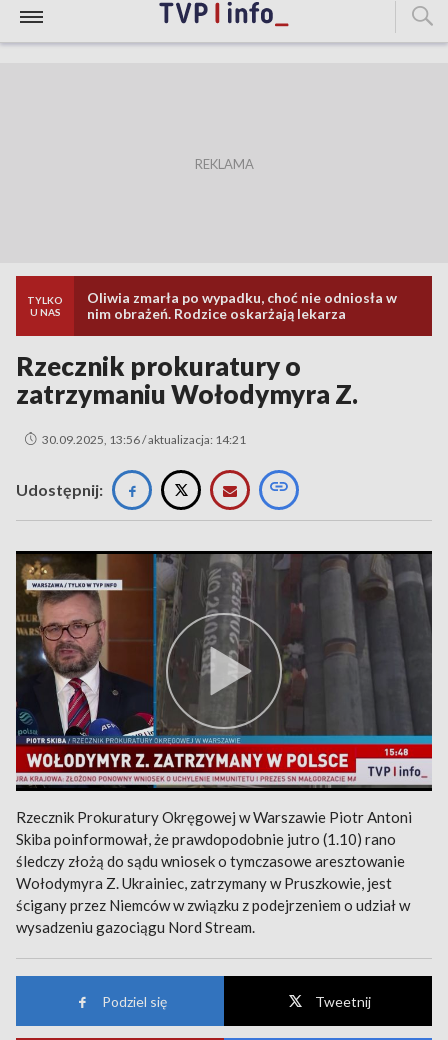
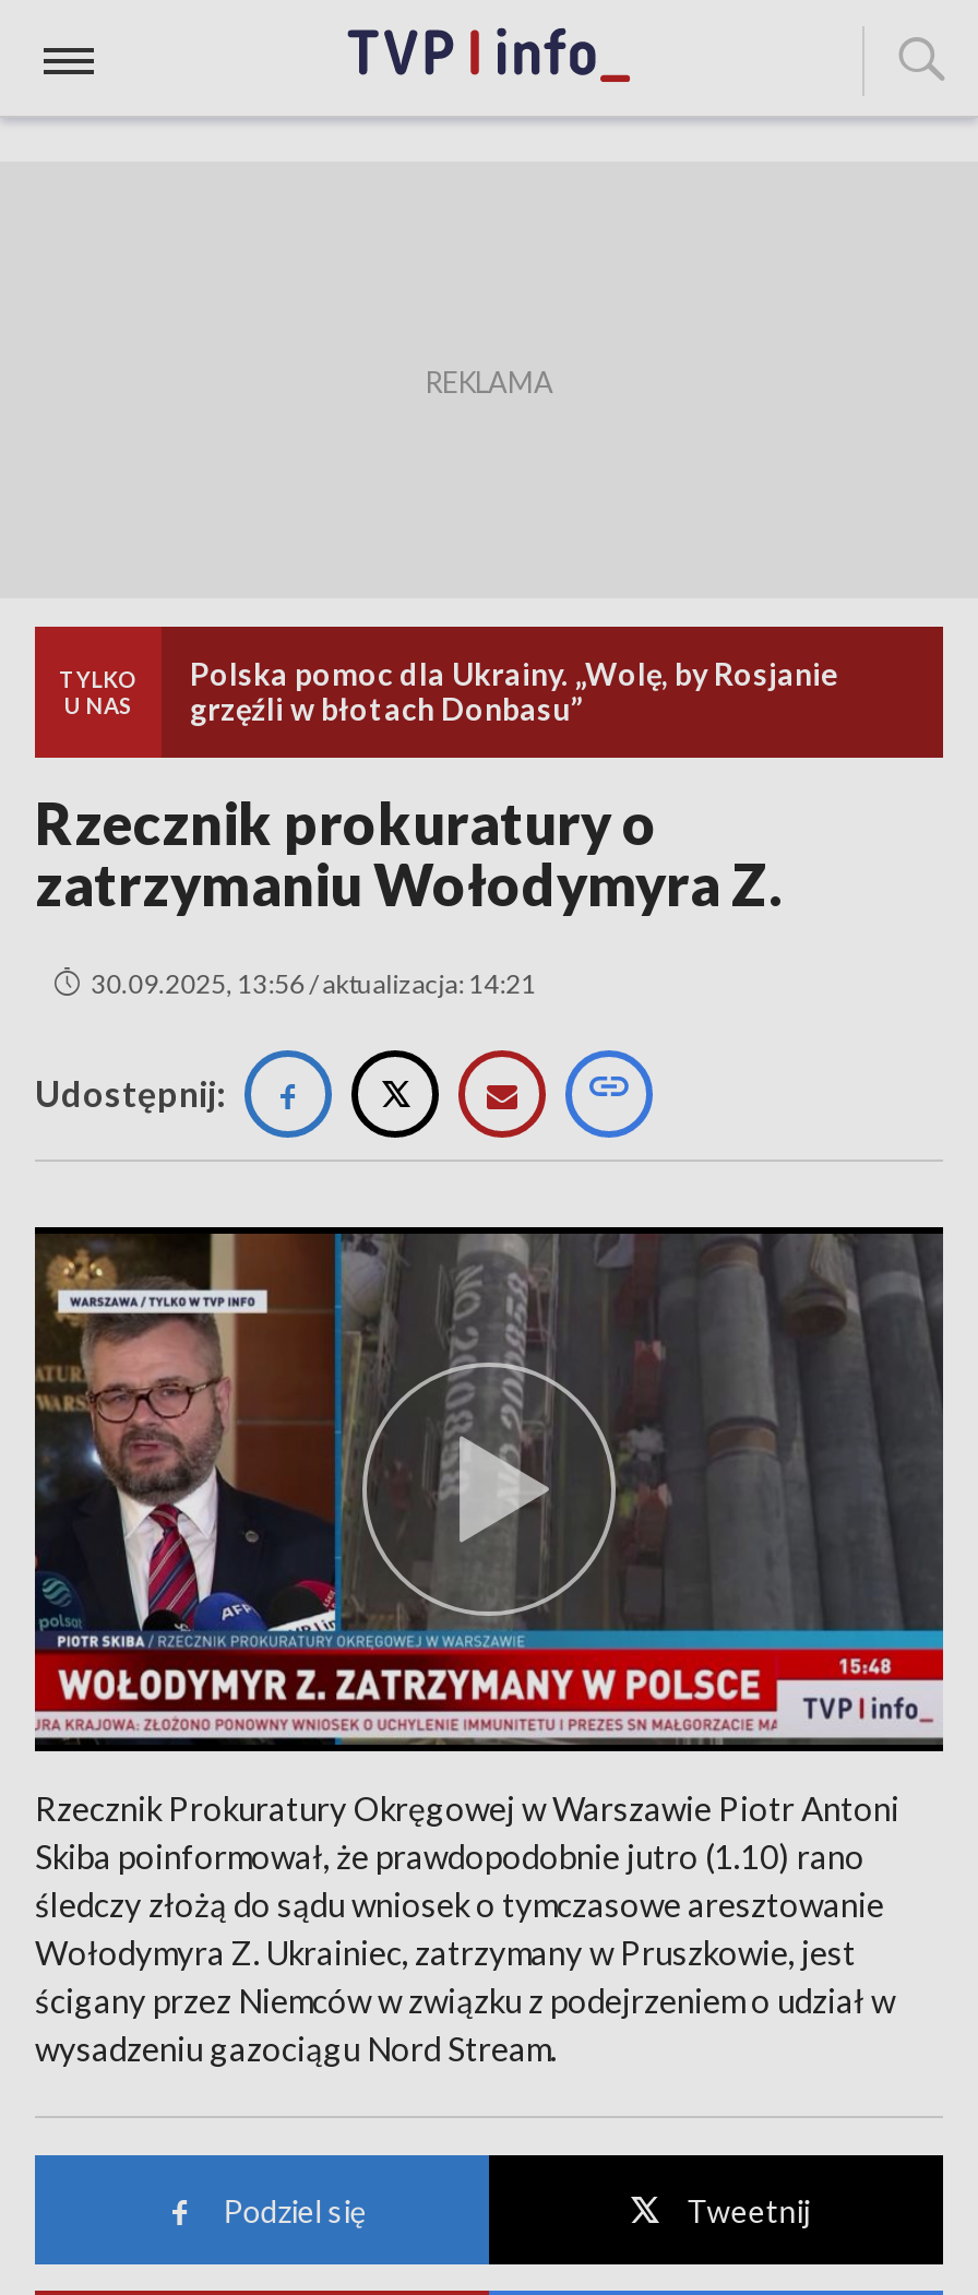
[87,289,397,322] Oliwia zmarła po wypadku, choć nie odniosła w | nim obrażeń. Rodzice oskarżają lekarza -> [190,655,838,727] Polska pomoc dla Ukrainy. „Wolę, by Rosjanie | grzęźli w błotach Donbasu”

